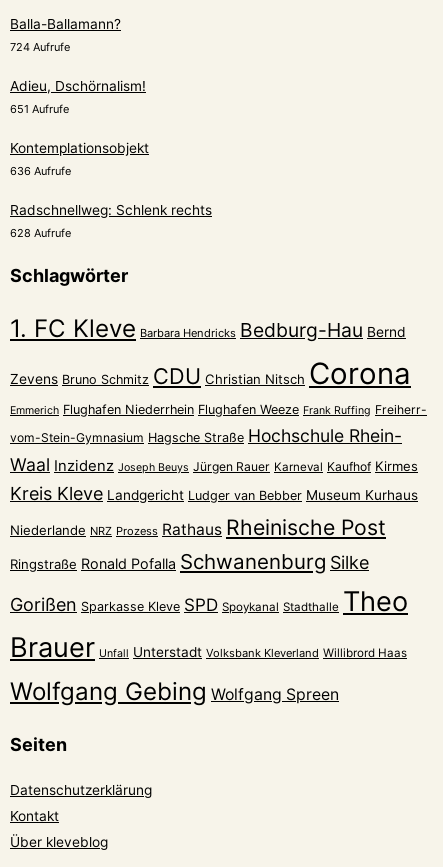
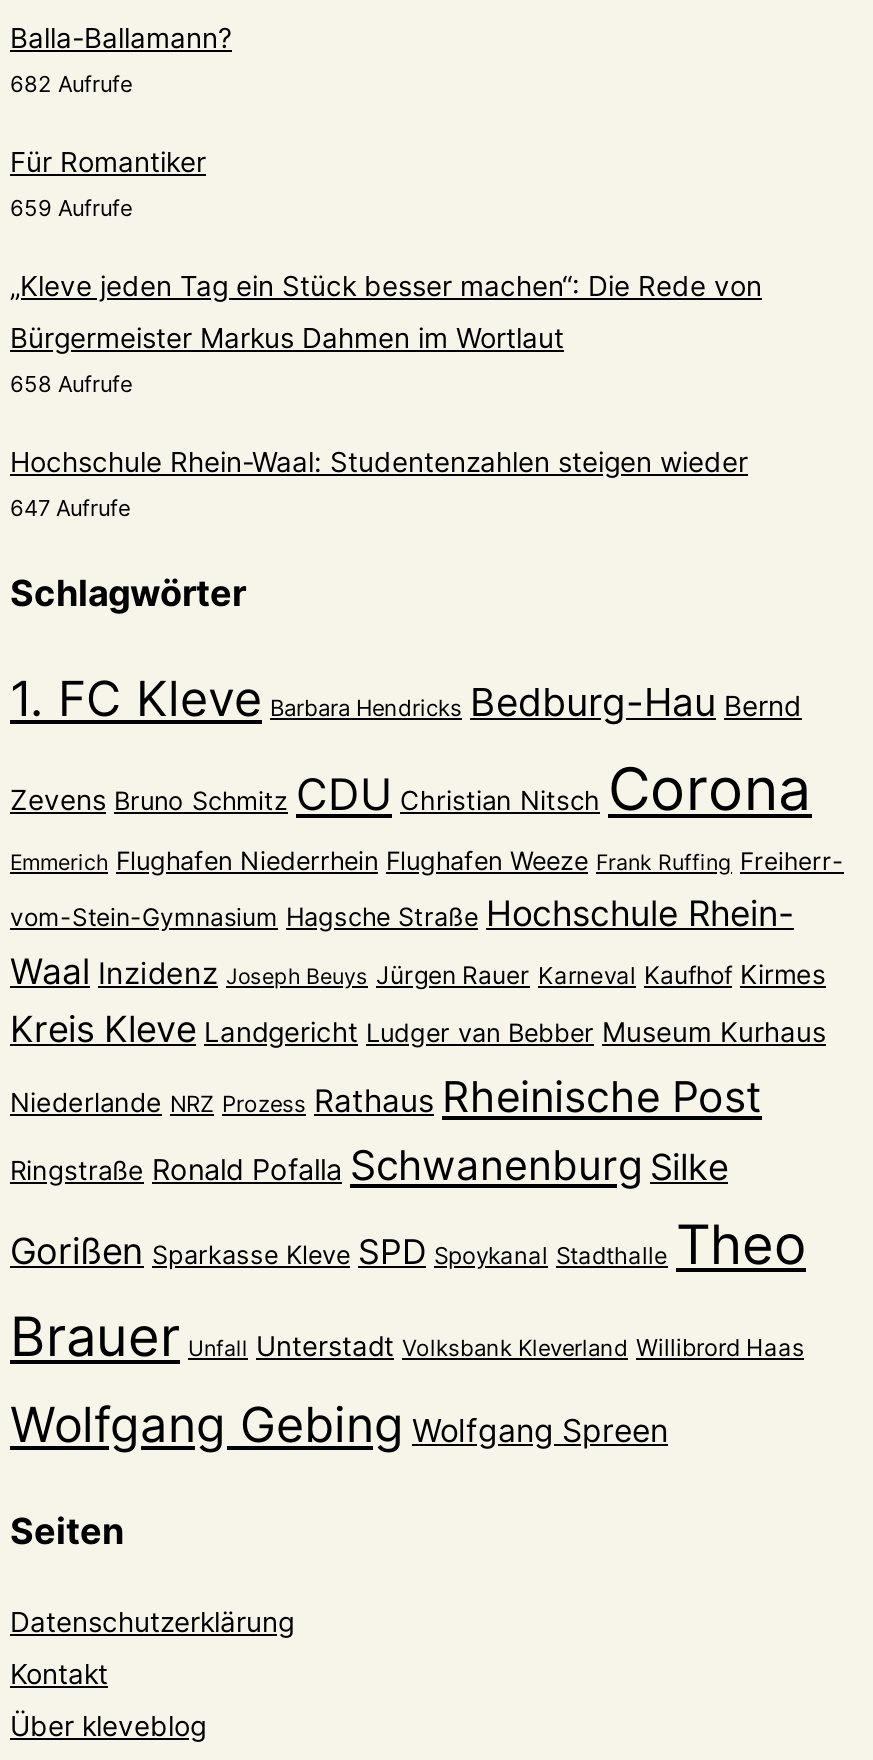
[10,40,212,240] 724 Aufrufe | Adieu, Dschörnalism! | 651 Aufrufe | Kontemplationsobjekt | 636 Aufrufe | Radschnellweg: Schlenk rechts | 628 Aufrufe -> [10,70,762,522] 682 Aufrufe | Für Romantiker | 659 Aufrufe | „Kleve jeden Tag ein Stück besser machen“: Die Rede von | Bürgermeister Markus Dahmen im Wortlaut | 658 Aufrufe | Hochschule Rhein-Waal: Studentenzahlen steigen wieder | 647 Aufrufe

